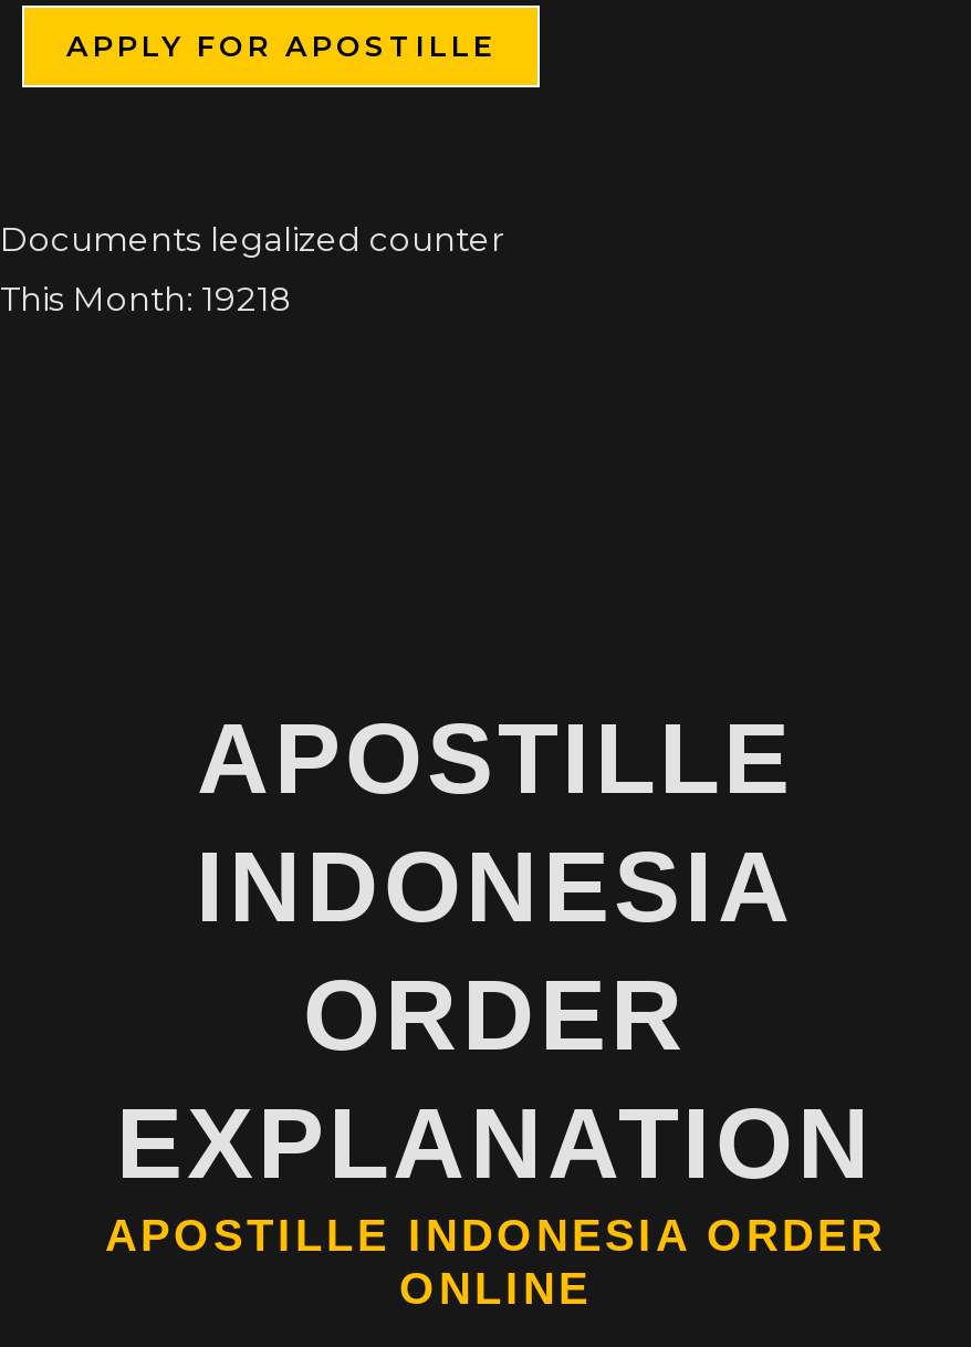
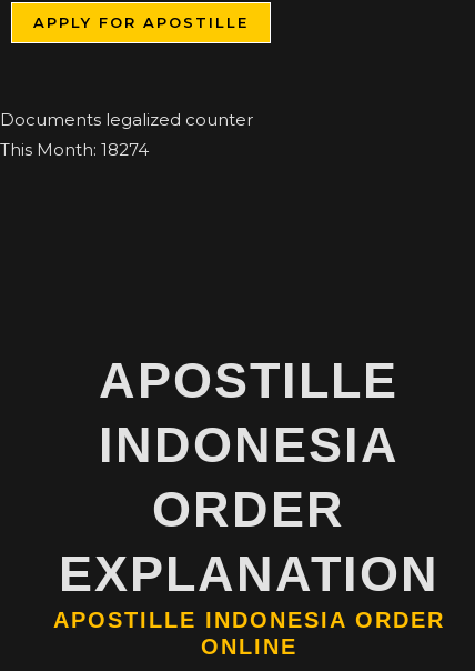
[0,278,292,320] This Month: 19218 -> [0,139,149,160] This Month: 18274

